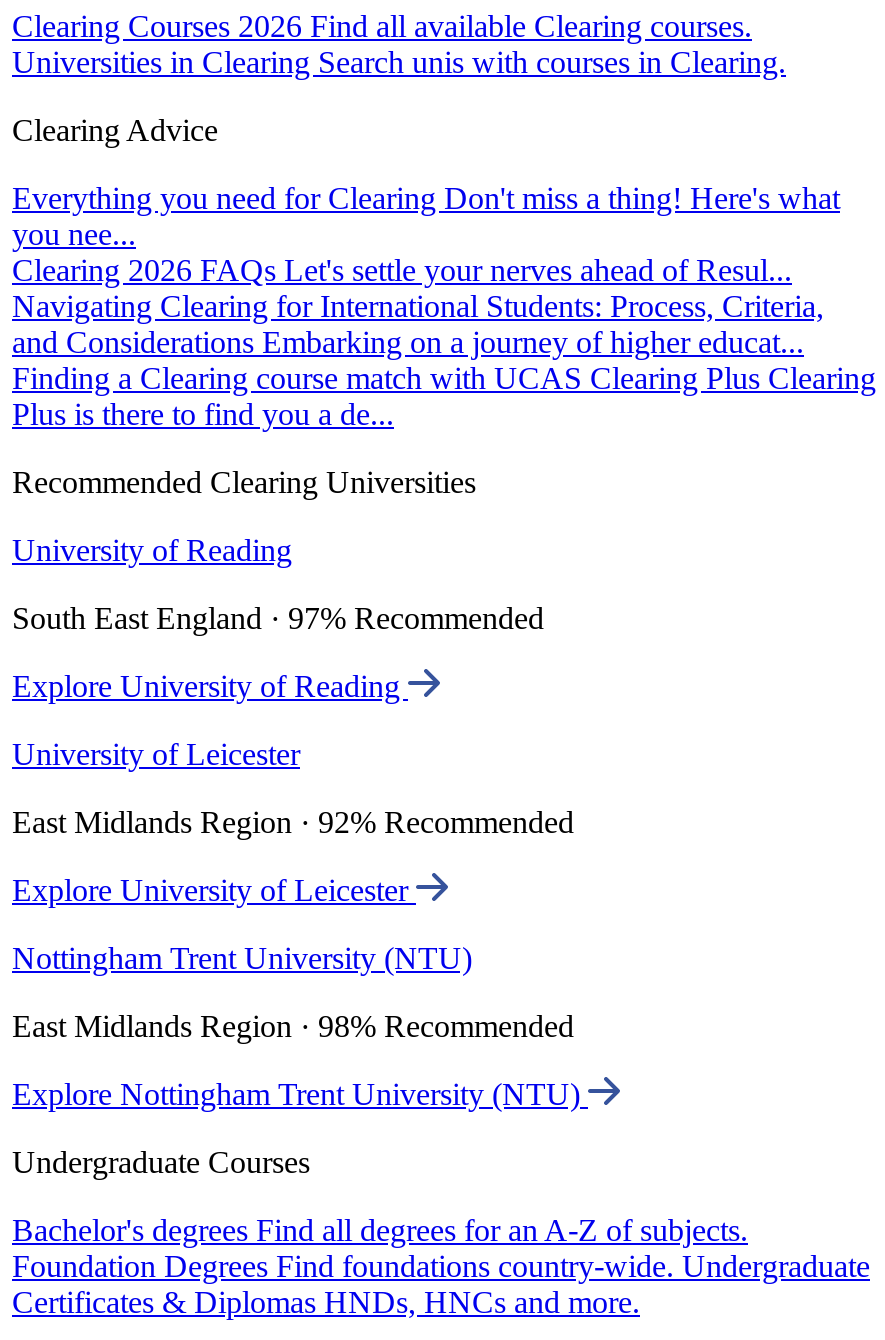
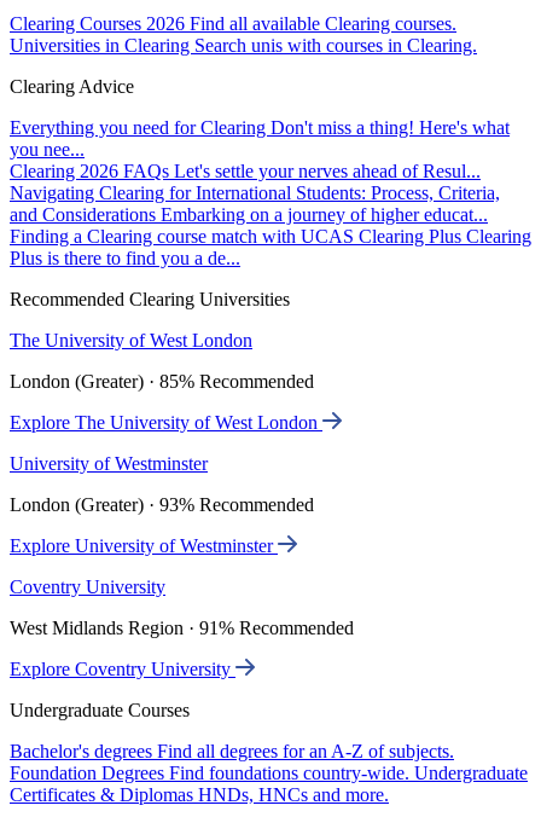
[12,533,292,567] University of Reading -> [10,330,252,351] The University of West London
[12,601,544,635] South East England · 97% Recommended -> [10,371,314,392] London (Greater) · 85% Recommended
[12,669,408,703] Explore University of Reading -> [10,412,322,433] Explore The University of West London
[12,737,300,771] University of Leicester -> [10,453,208,474] University of Westminster
[12,805,574,839] East Midlands Region · 92% Recommended -> [10,494,314,515] London (Greater) · 93% Recommended
[12,873,416,907] Explore University of Leicester -> [10,536,278,556] Explore University of Westminster
[12,941,472,975] Nottingham Trent University (NTU) -> [10,577,165,597] Coventry University
[12,1009,574,1043] East Midlands Region · 98% Recommended -> [10,618,354,638] West Midlands Region · 91% Recommended
[12,1077,588,1111] Explore Nottingham Trent University (NTU) -> [10,659,235,679] Explore Coventry University

